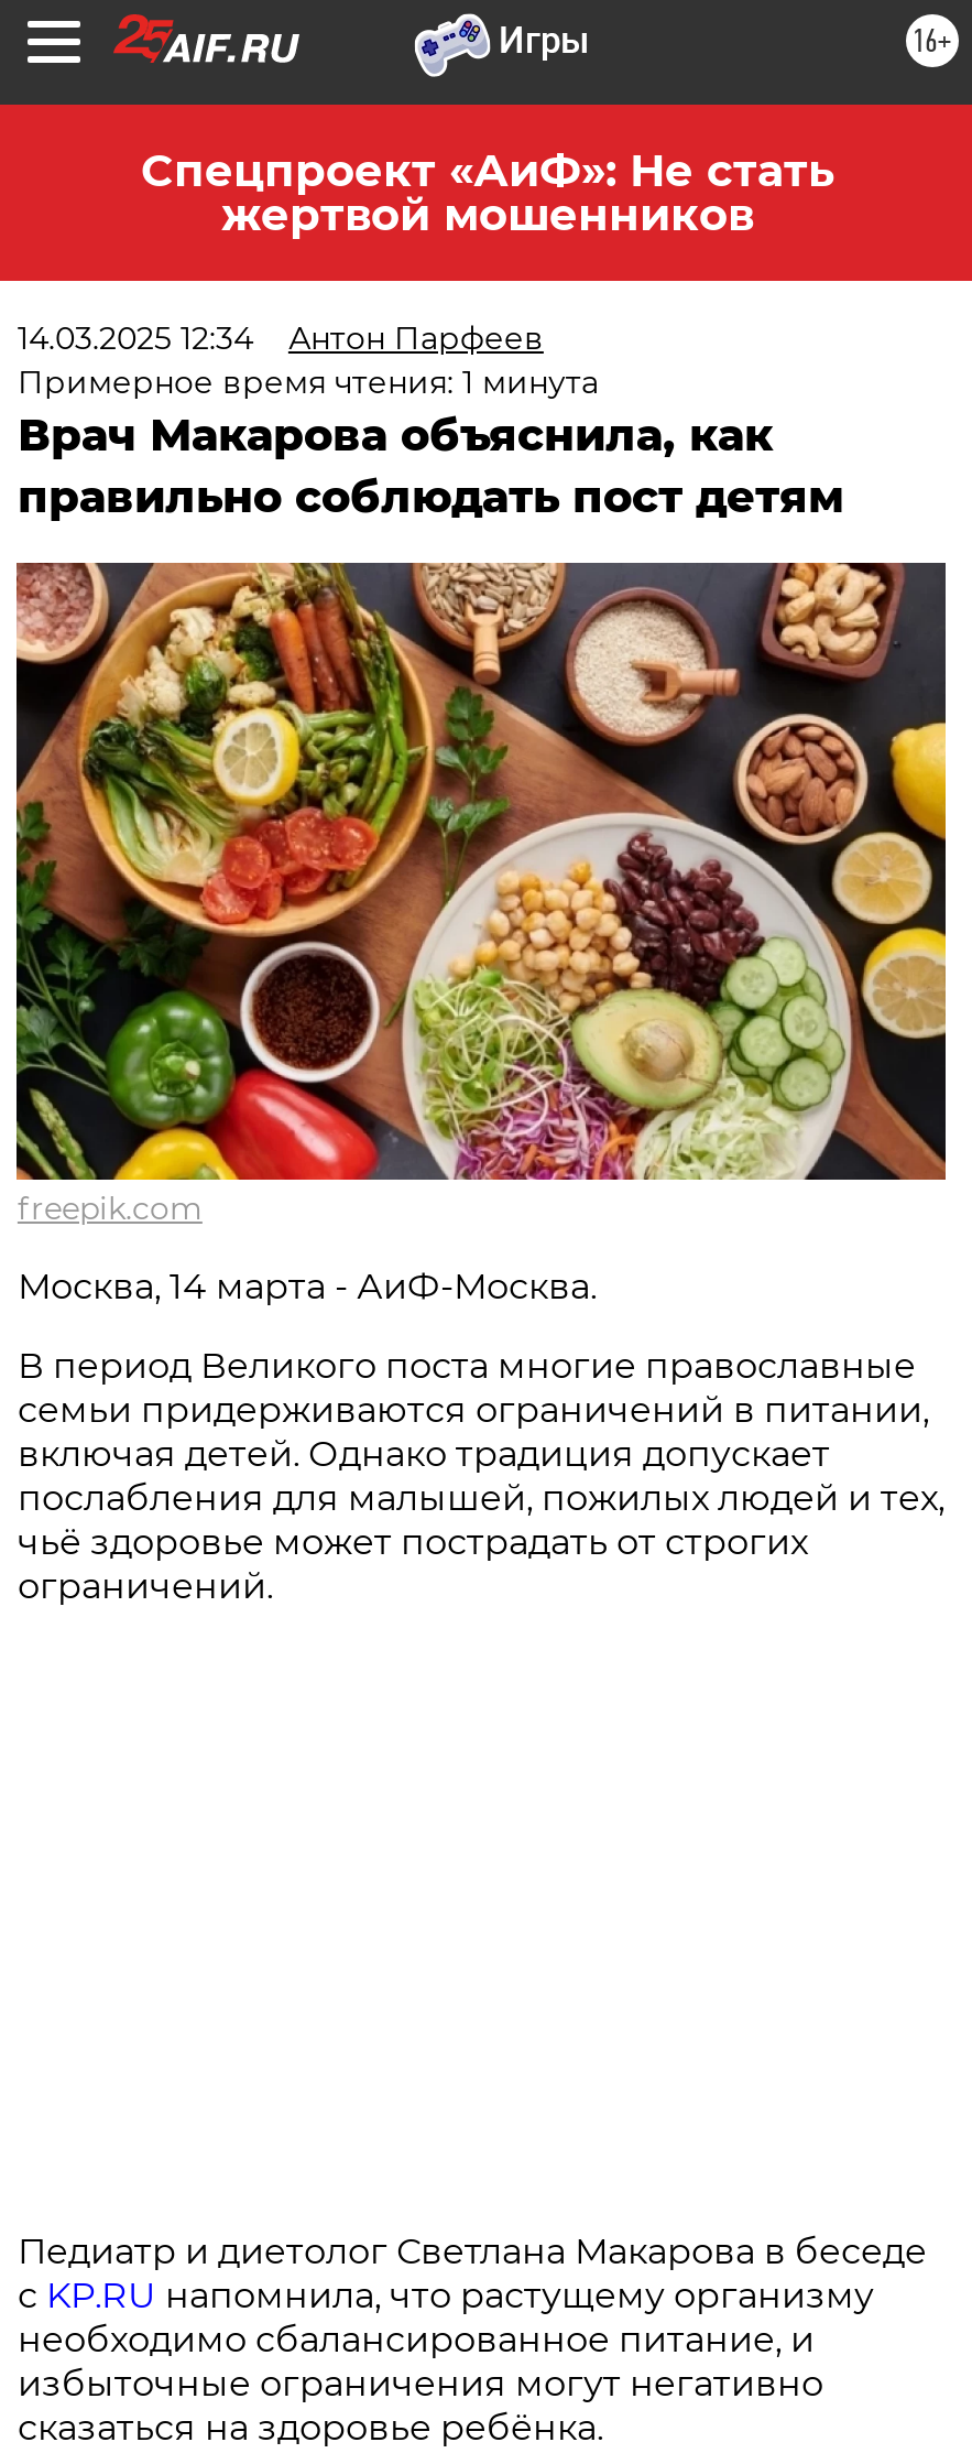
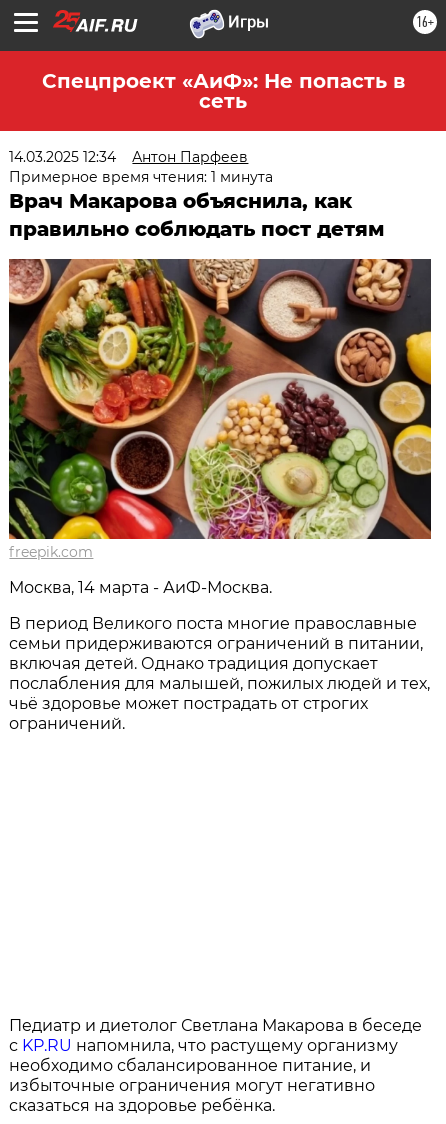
[141,144,834,241] Спецпроект «АиФ»: Не стать | жертвой мошенников -> [41,69,404,113] Спецпроект «АиФ»: Не попасть в | сеть

